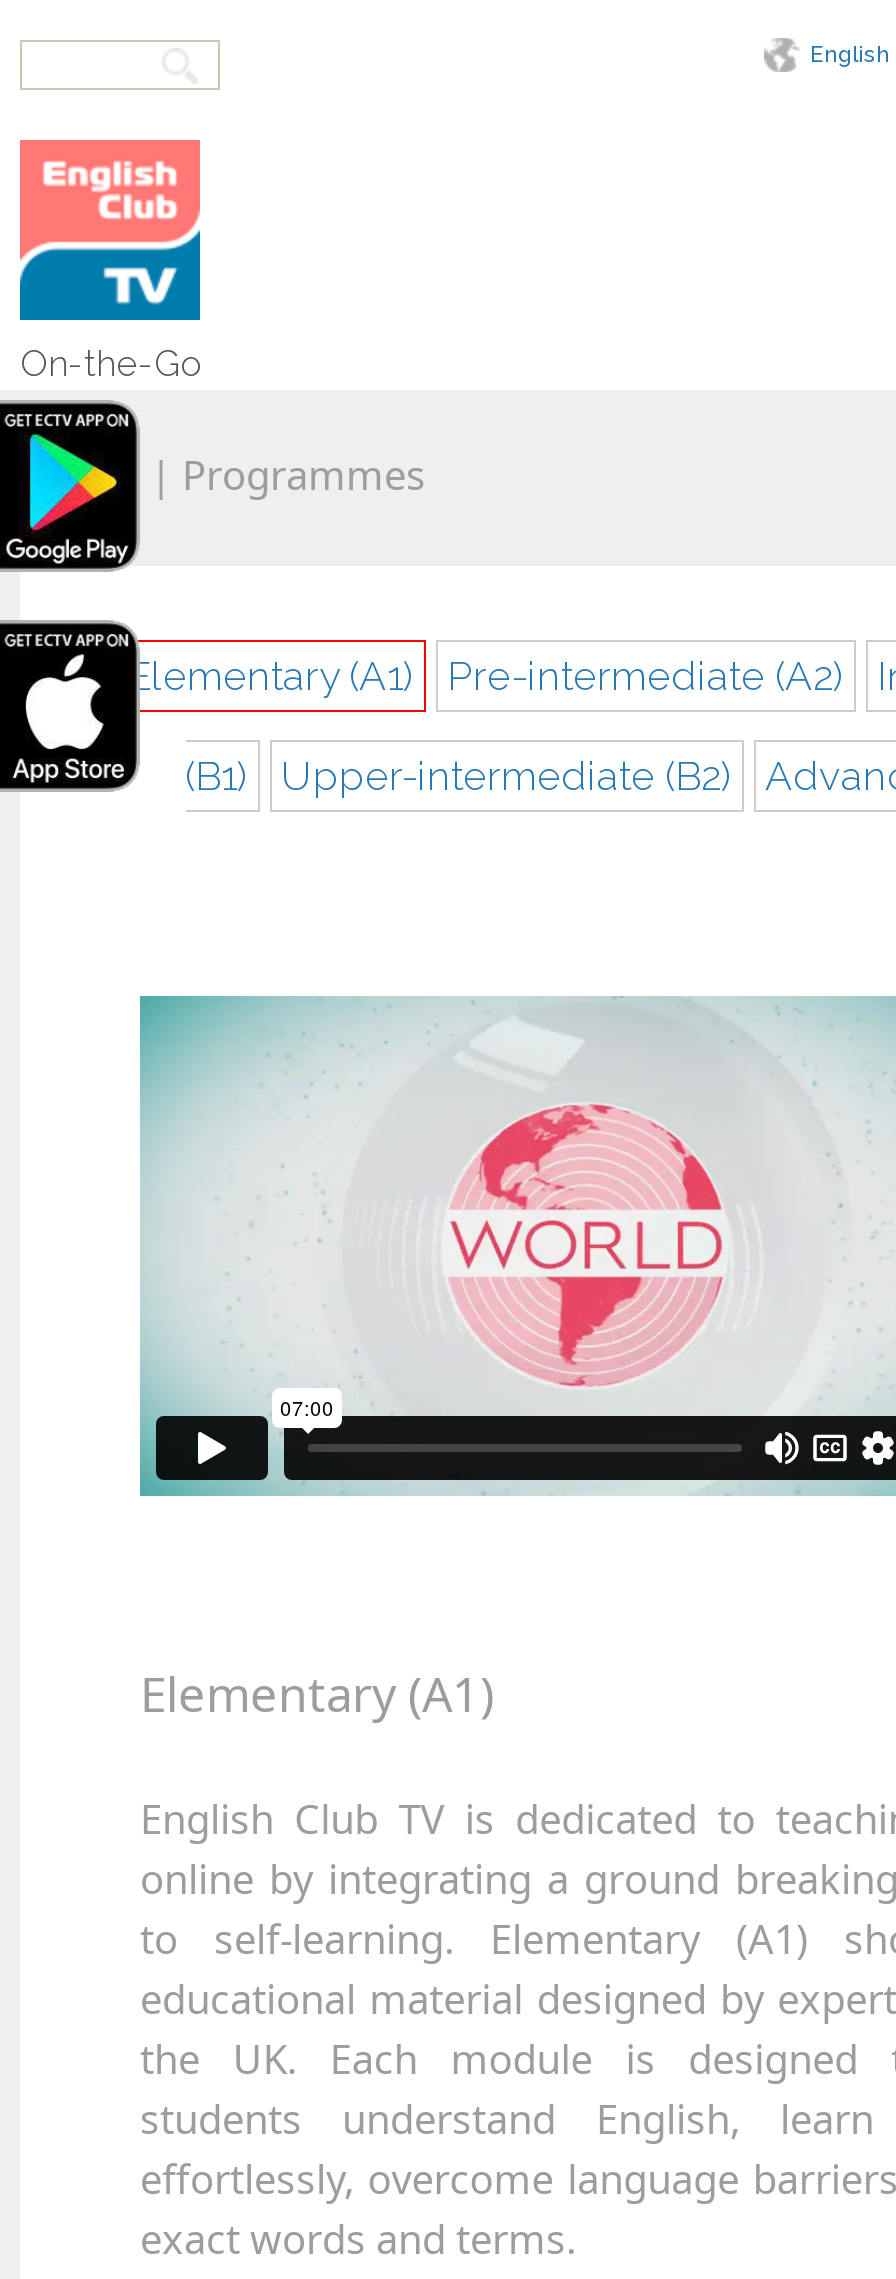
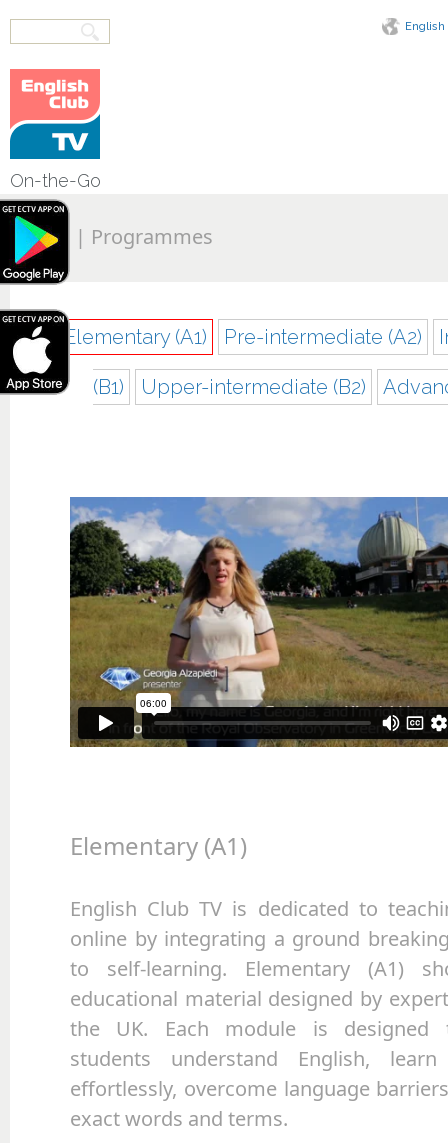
[138,996,890,1498] [image] -> [69,497,445,748] [image]

